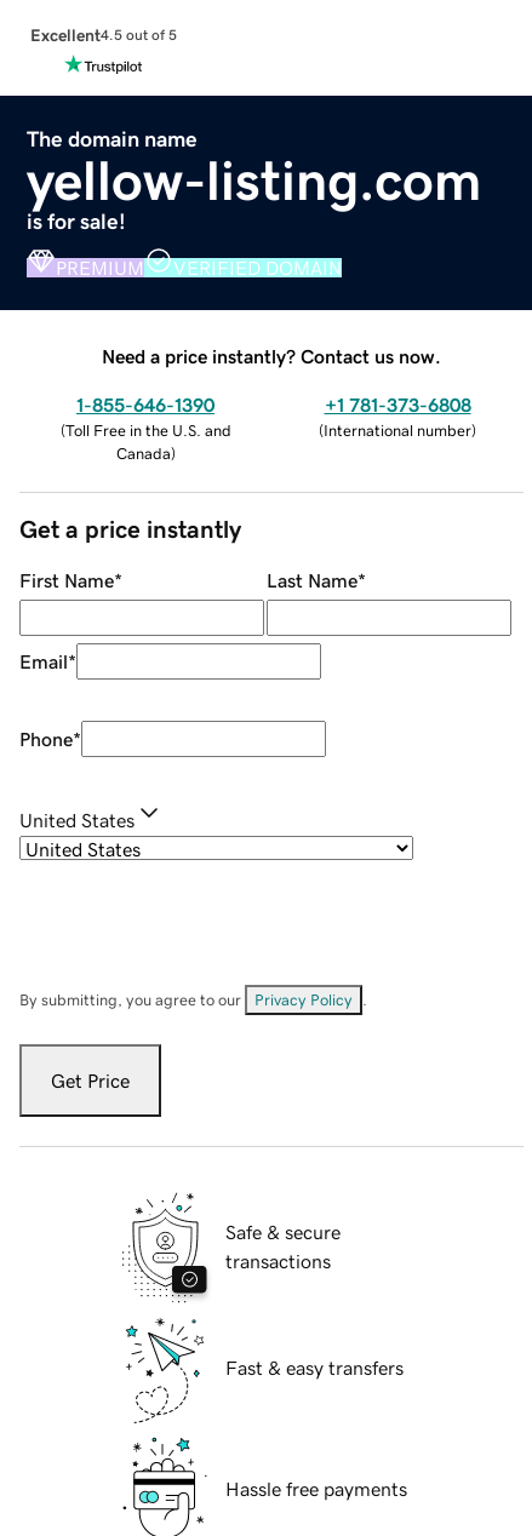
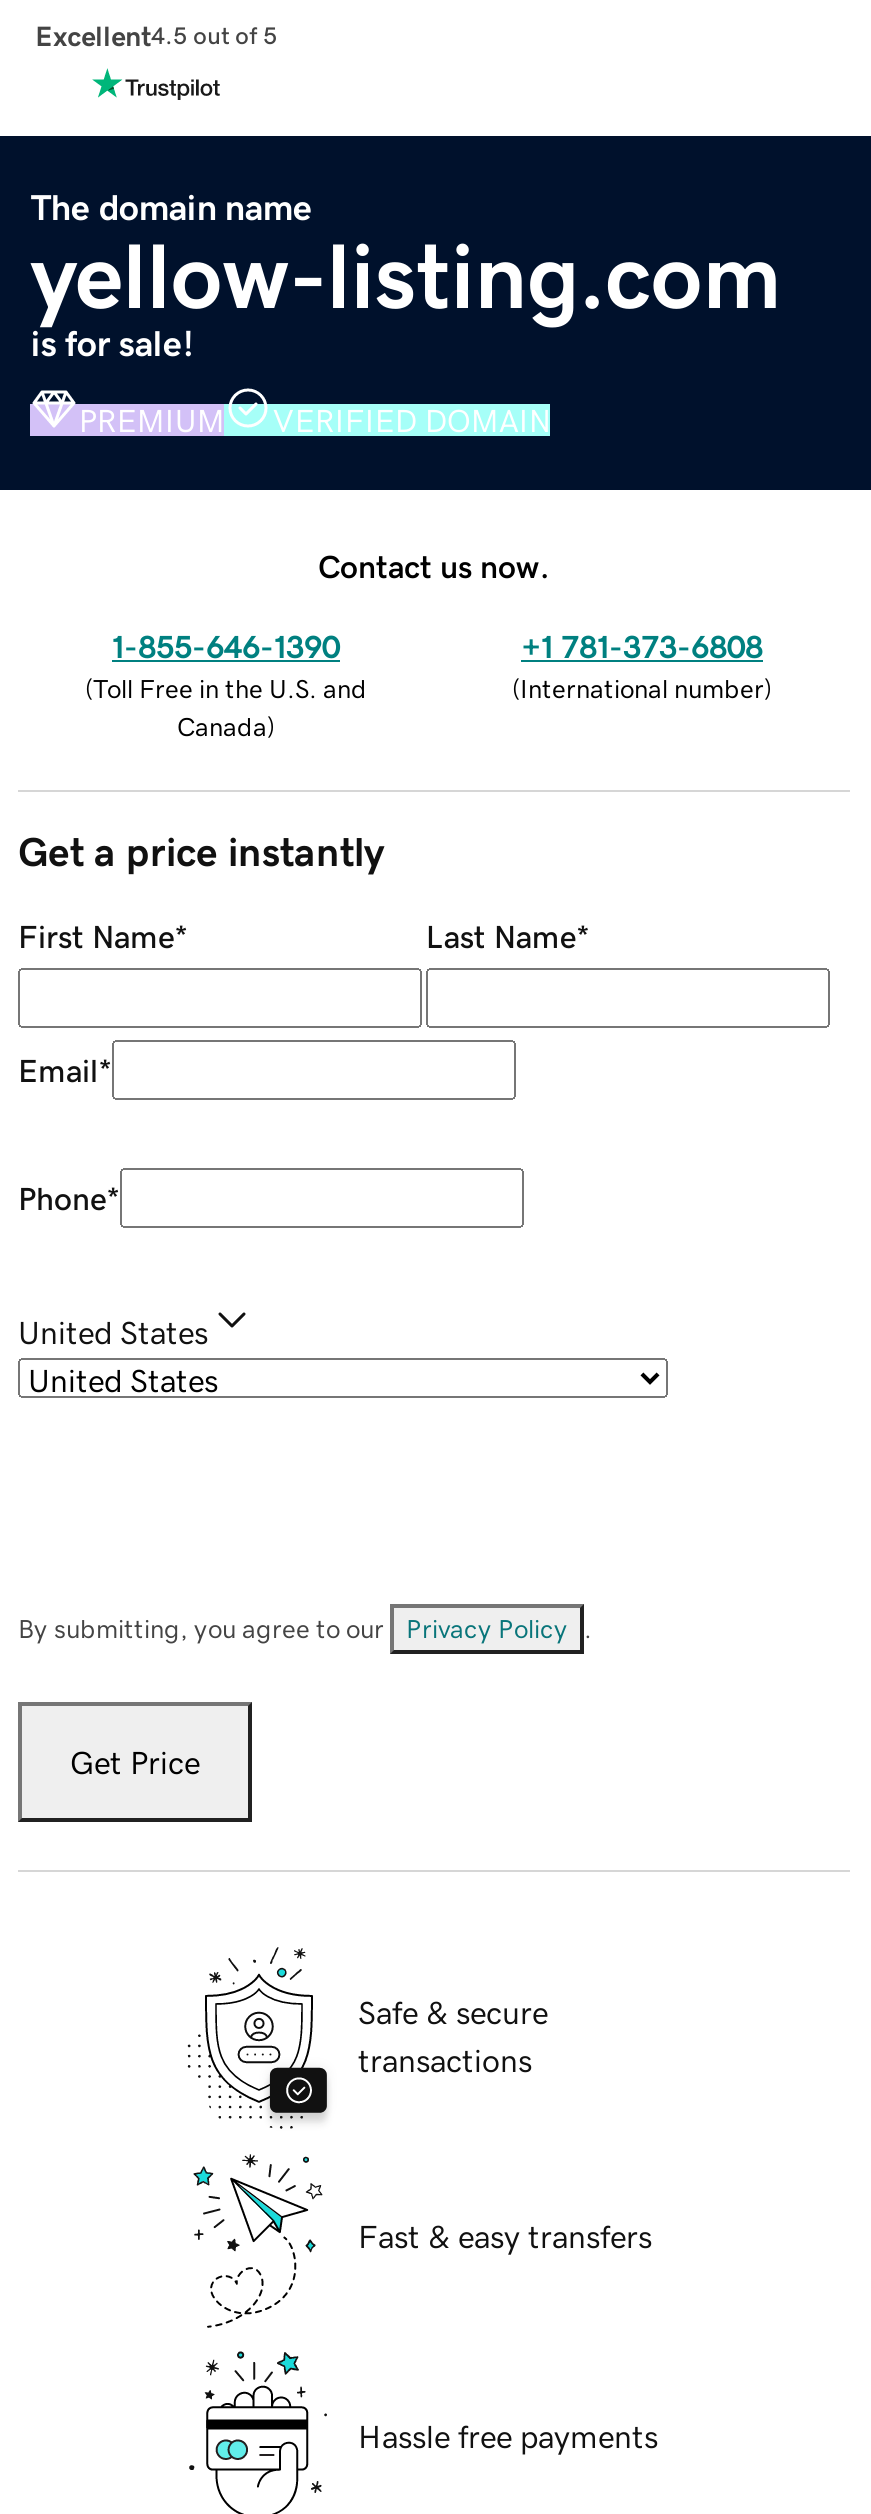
[102,346,441,365] Need a price instantly? Contact us now. -> [318,549,550,581] Contact us now.

